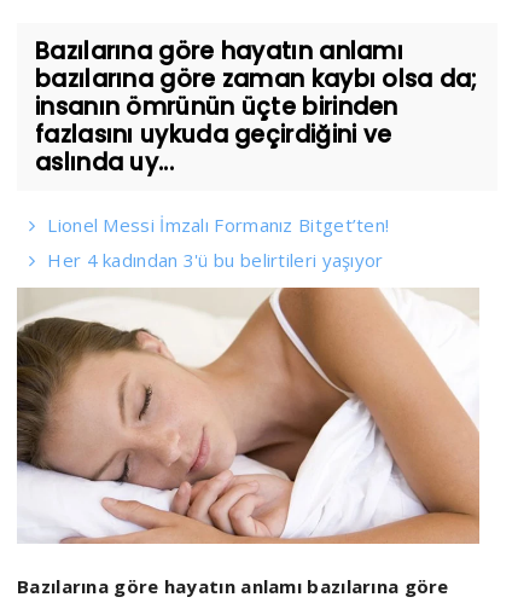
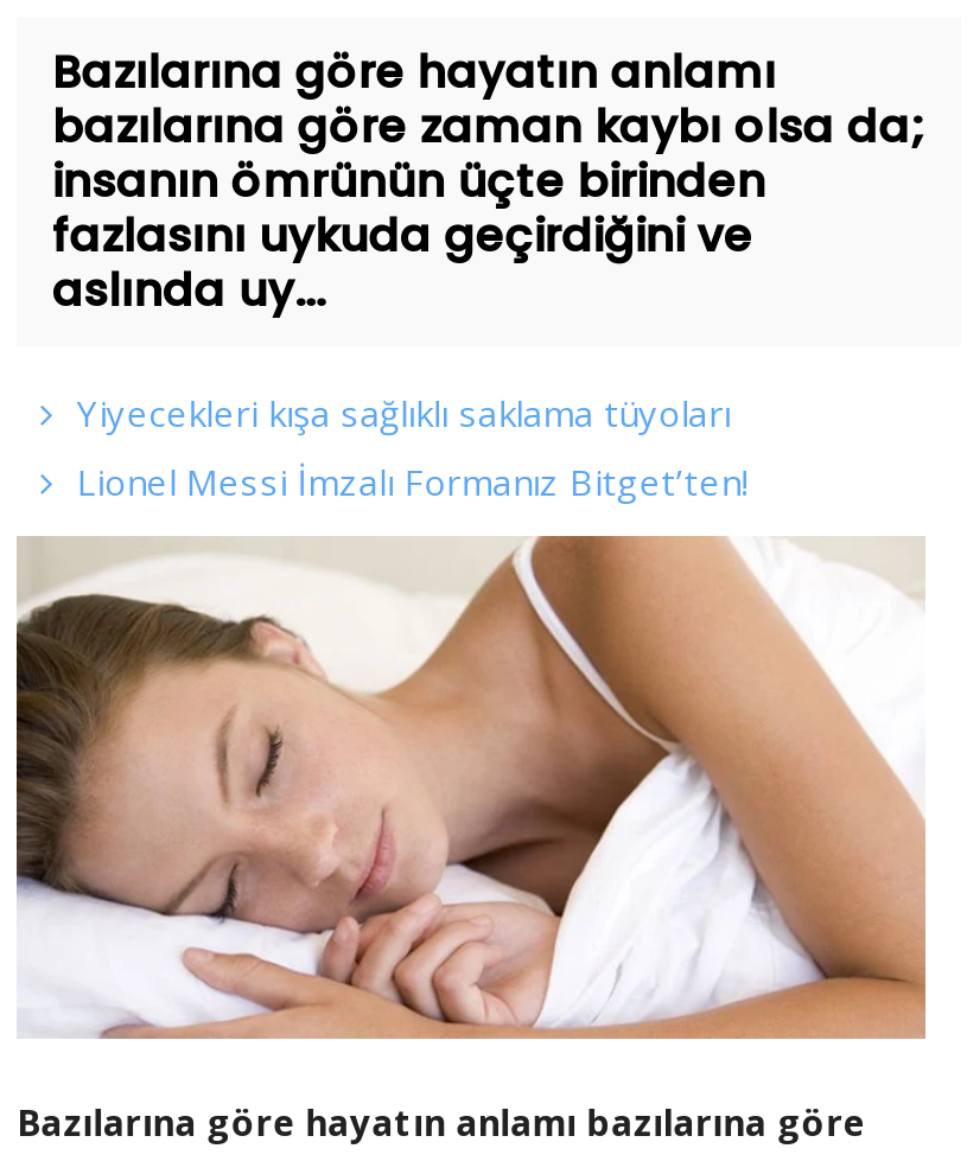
none -> [77,389,731,437] Yiyecekleri kışa sağlıklı saklama tüyoları
moved [47,213,389,237] -> [77,458,748,506]: Lionel Messi İmzalı Formanız Bitget’ten!
[47,248,383,272] Her 4 kadından 3'ü bu belirtileri yaşıyor -> none

